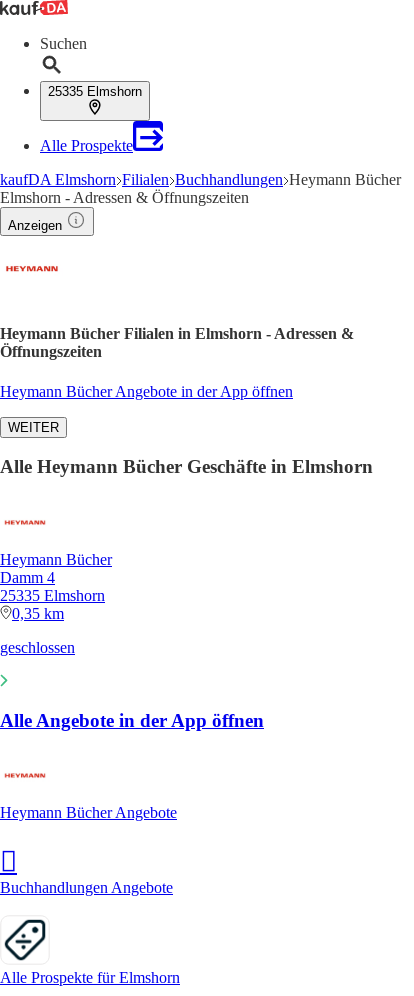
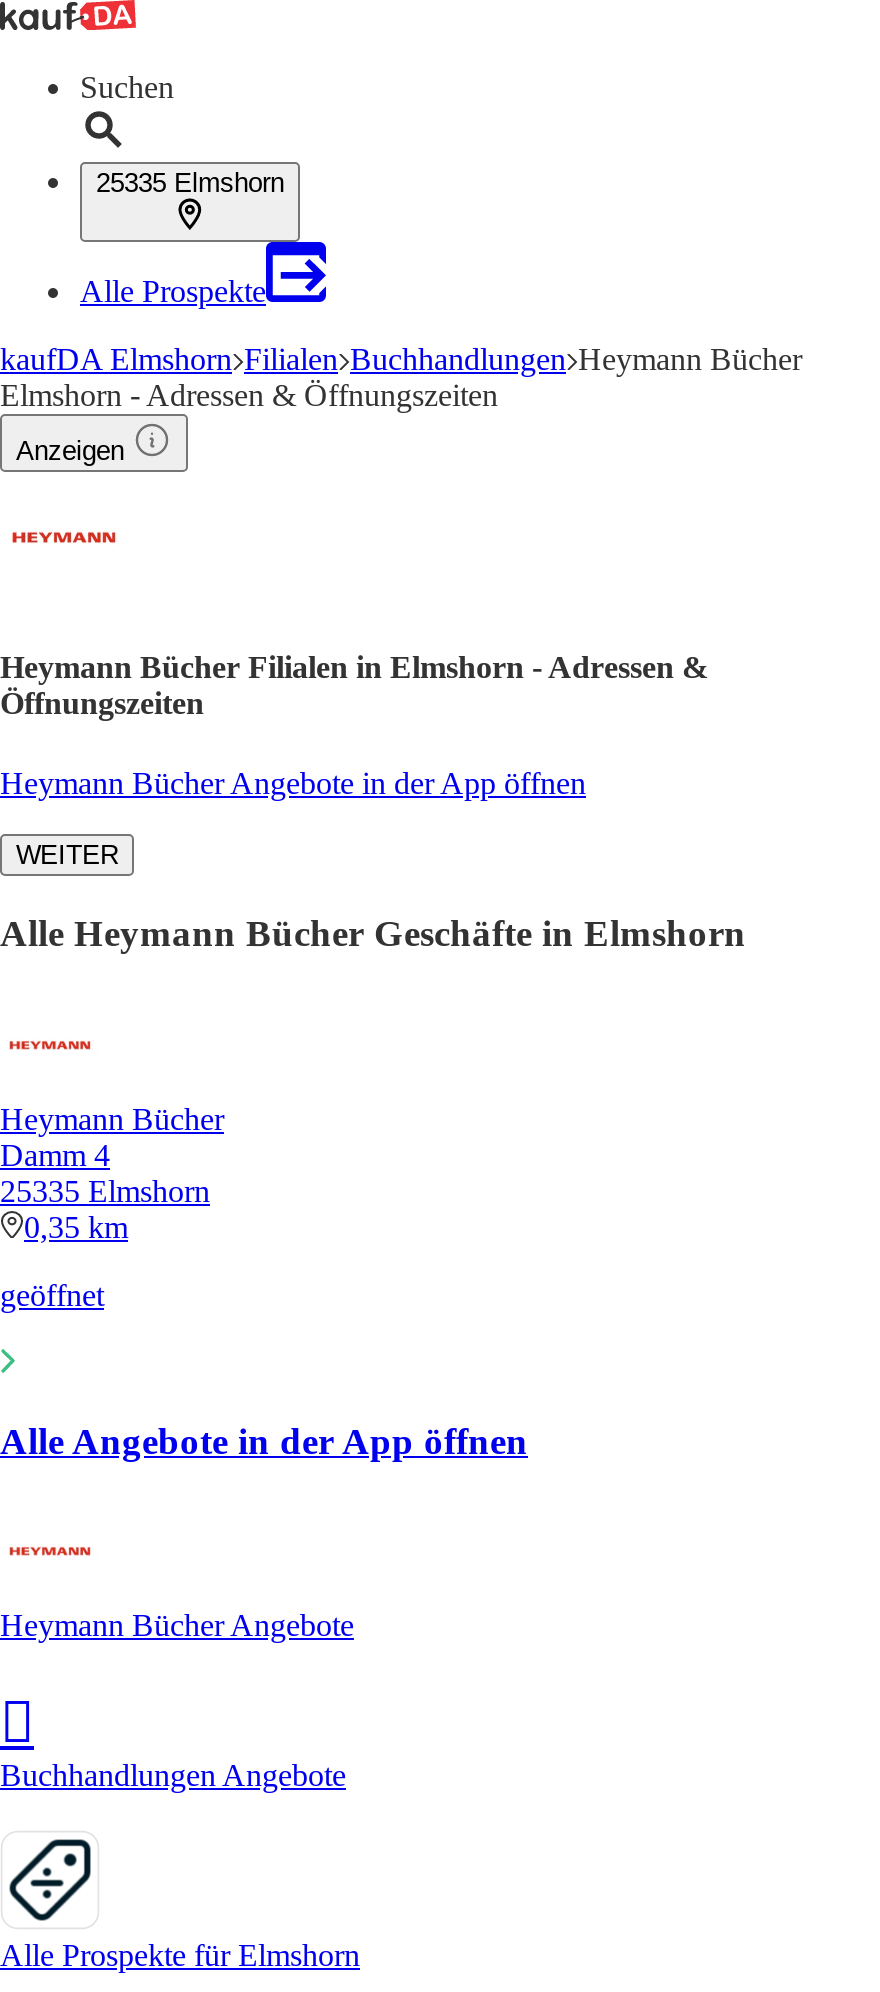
[0,639,75,656] geschlossen -> [0,1278,104,1312] geöffnet

